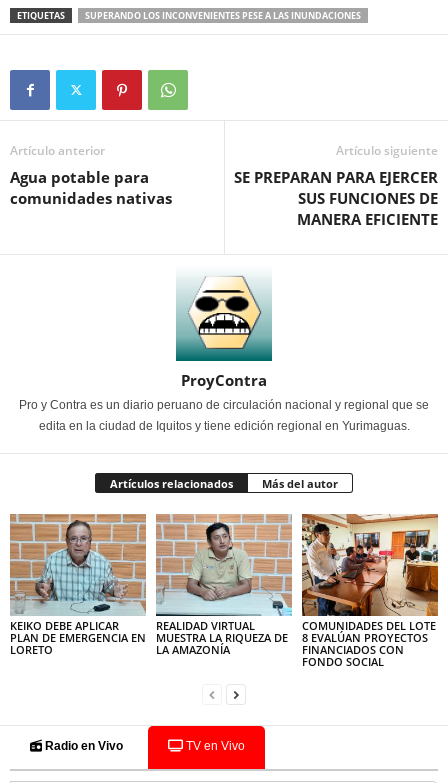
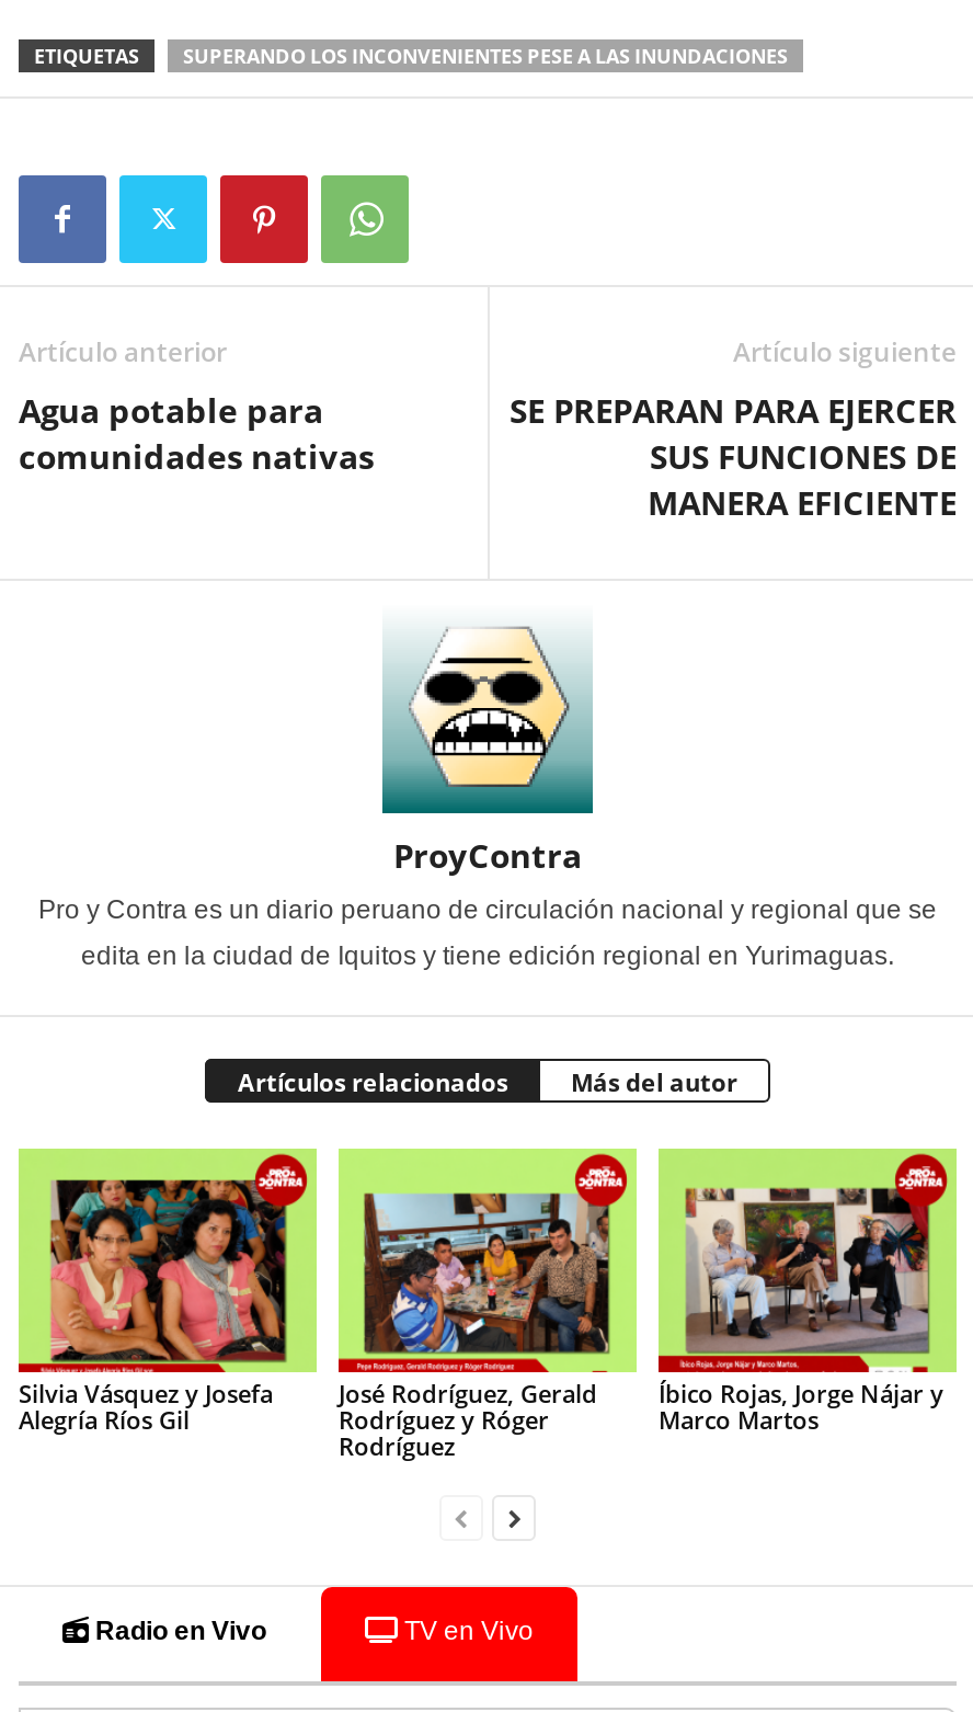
[9,513,147,657] [image] | KEIKO DEBE APLICAR | PLAN DE EMERGENCIA EN | LORETO -> [16,1146,317,1435] [image] | Silvia Vásquez y Josefa | Alegría Ríos Gil
[155,514,292,657] [image] | REALIDAD VIRTUAL | MUESTRA LA RIQUEZA DE | LA AMAZONÍA -> [336,1149,637,1461] [image] | José Rodríguez, Gerald | Rodríguez y Róger | Rodríguez
[301,513,439,669] [image] | COMUNIDADES DEL LOTE | 8 EVALÚAN PROYECTOS | FINANCIADOS CON | FONDO SOCIAL -> [656,1146,957,1435] [image] | Íbico Rojas, Jorge Nájar y | Marco Martos

